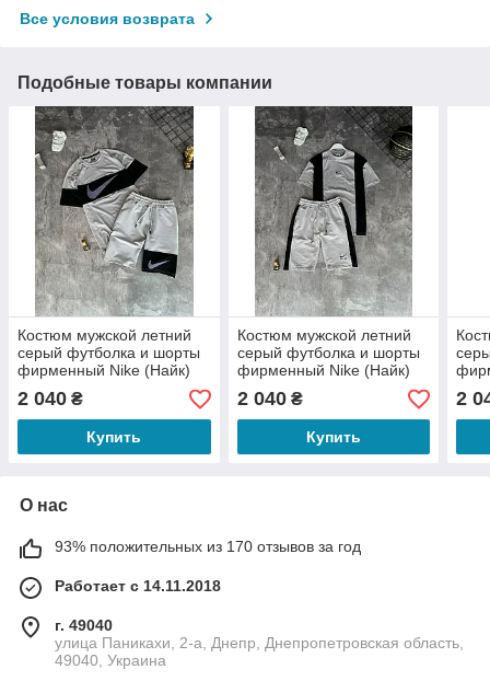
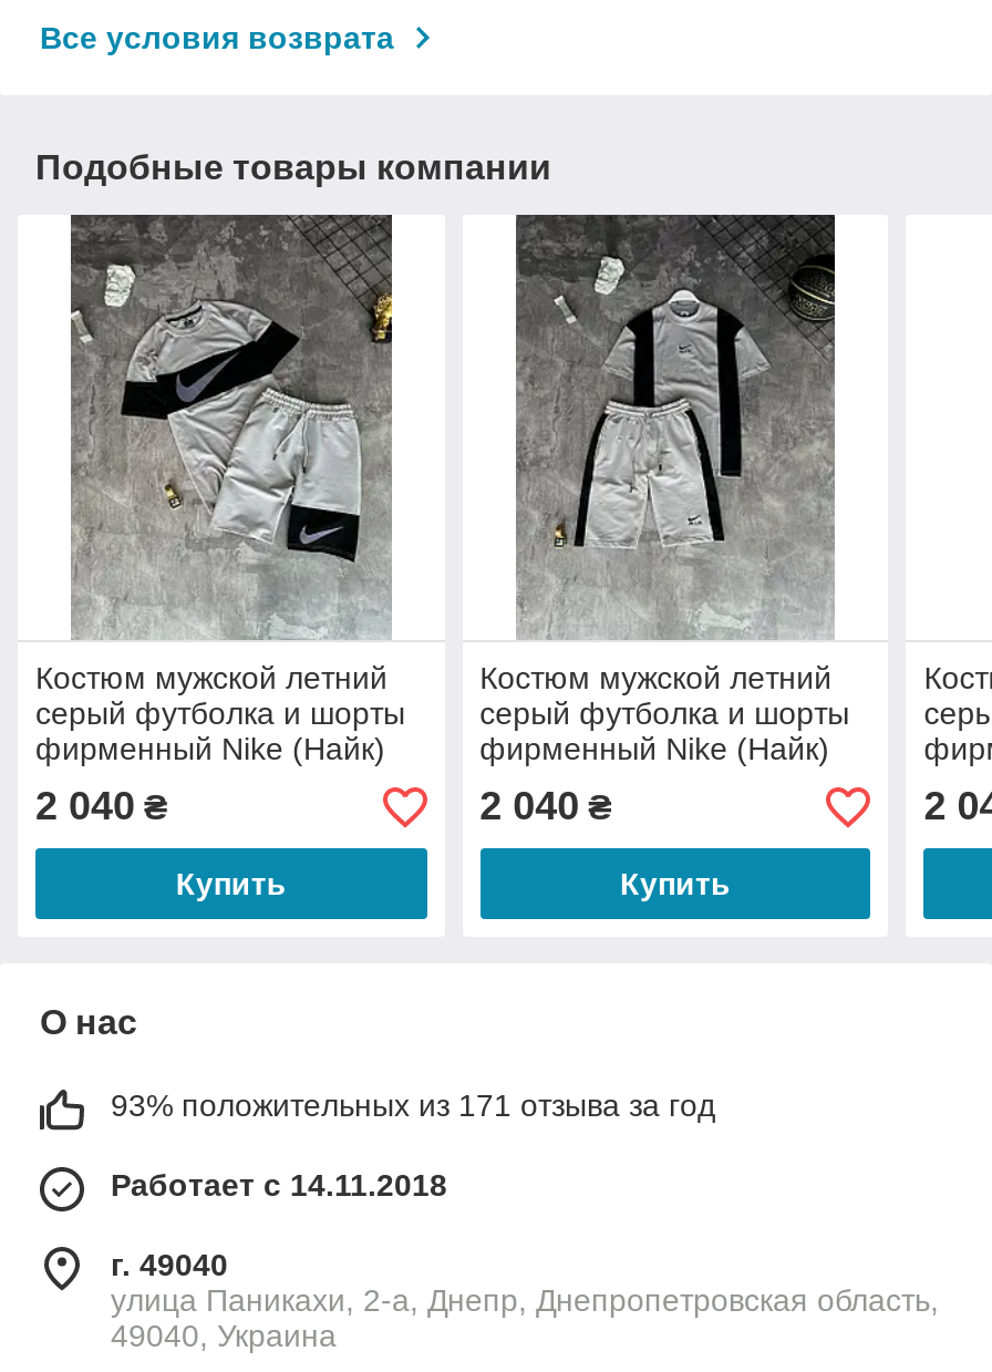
[55,538,361,556] 93% положительных из 170 отзывов за год -> [111,1089,715,1124] 93% положительных из 171 отзыва за год

